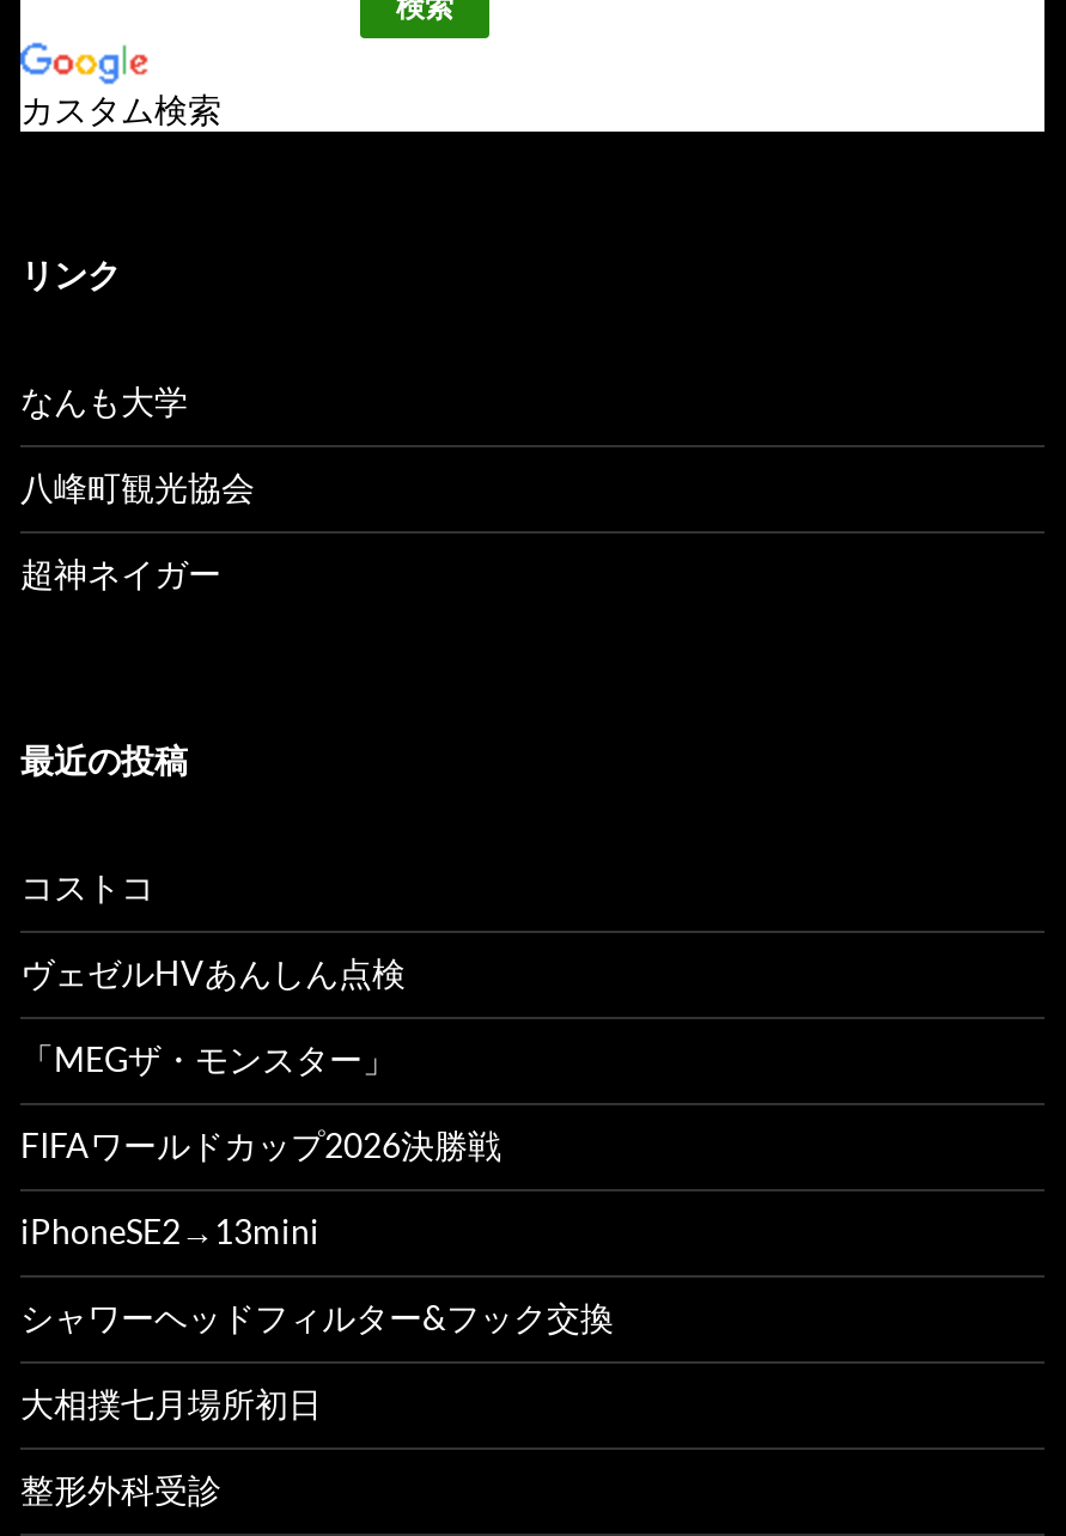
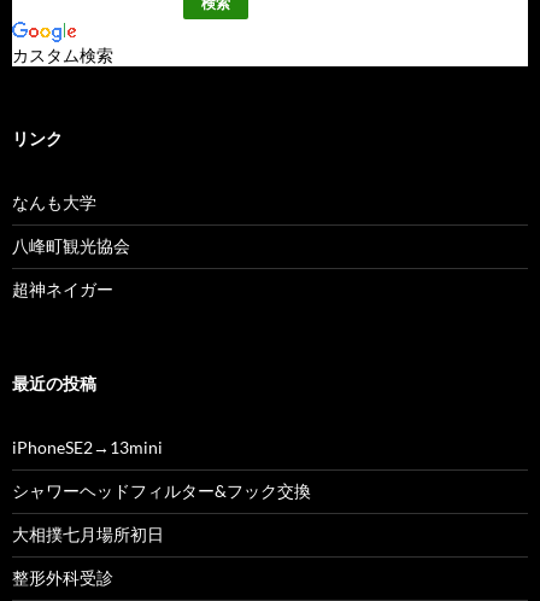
[20,865,501,1164] コストコ | ヴェゼルHVあんしん点検 | 「MEGザ・モンスター」 | FIFAワールドカップ2026決勝戦 -> none

